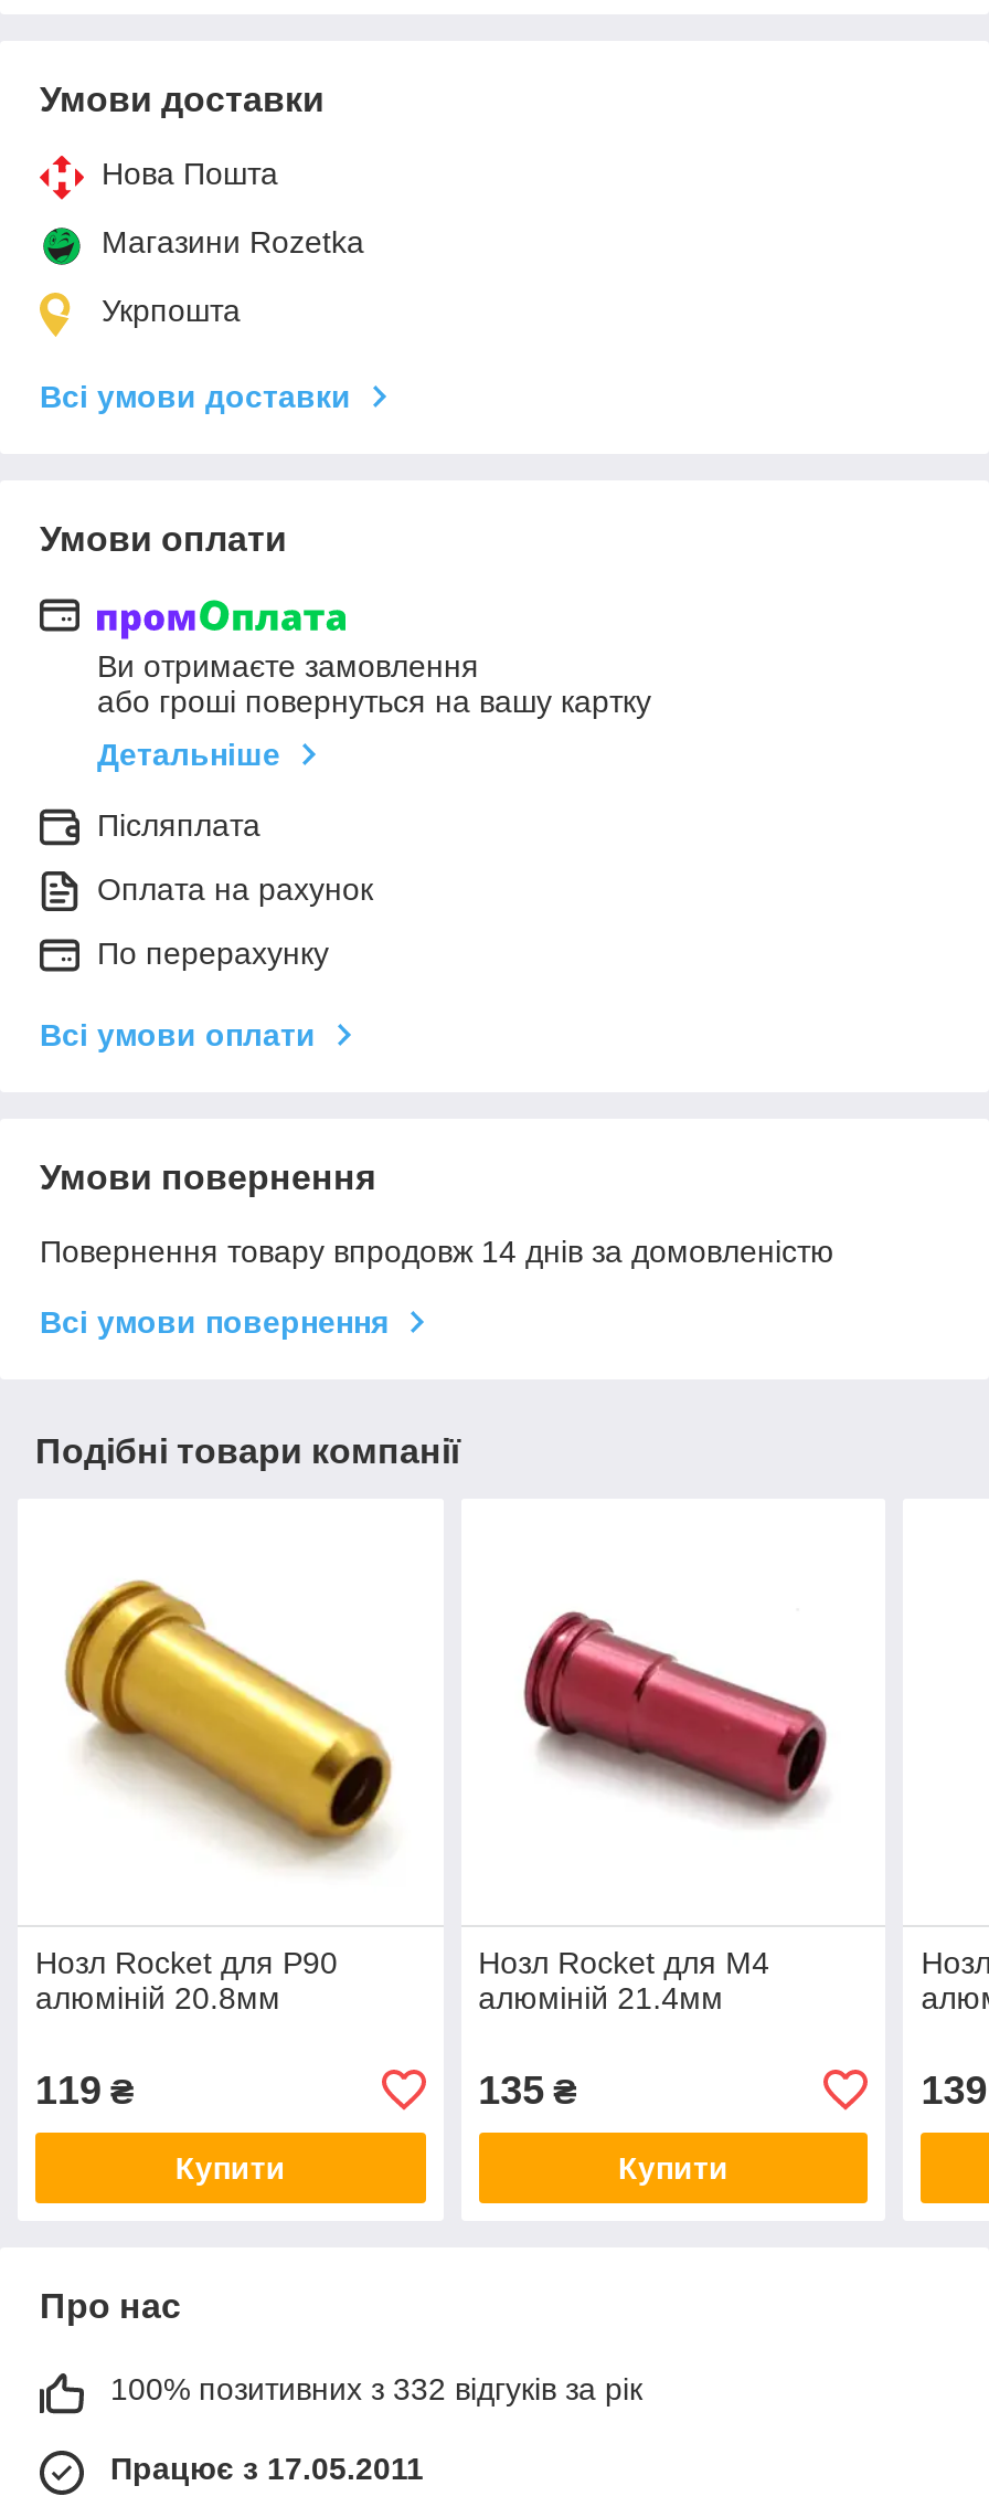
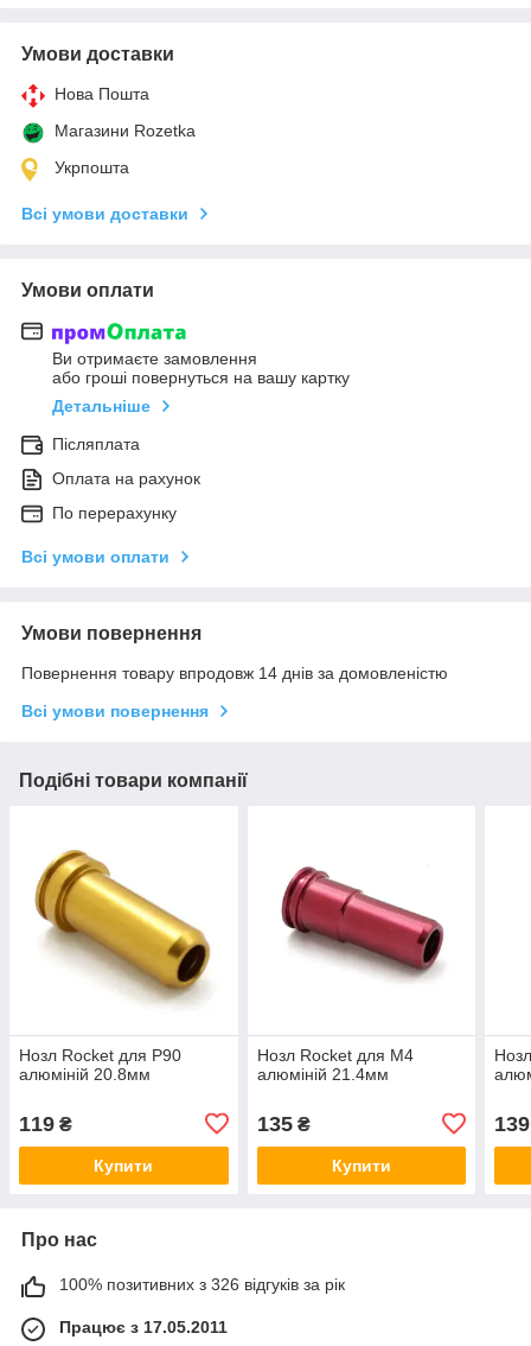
[110,2371,642,2406] 100% позитивних з 332 відгуків за рік -> [59,1275,345,1294] 100% позитивних з 326 відгуків за рік

